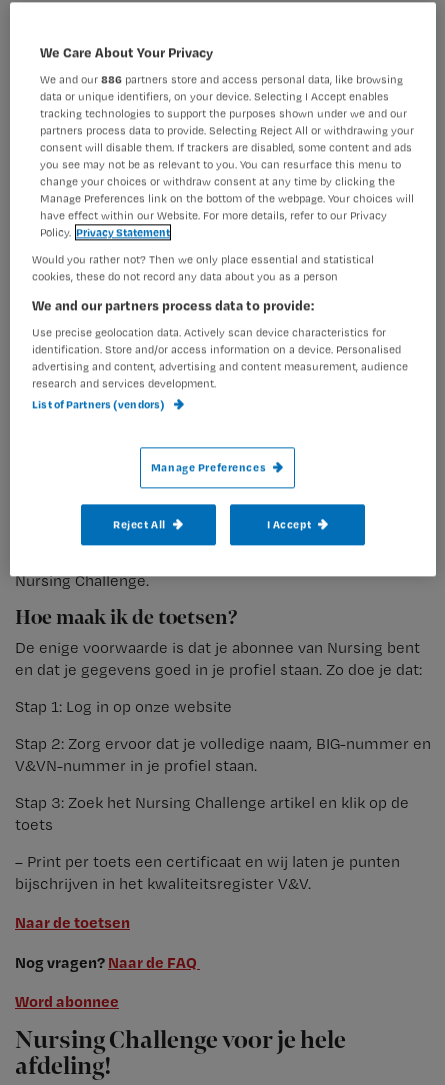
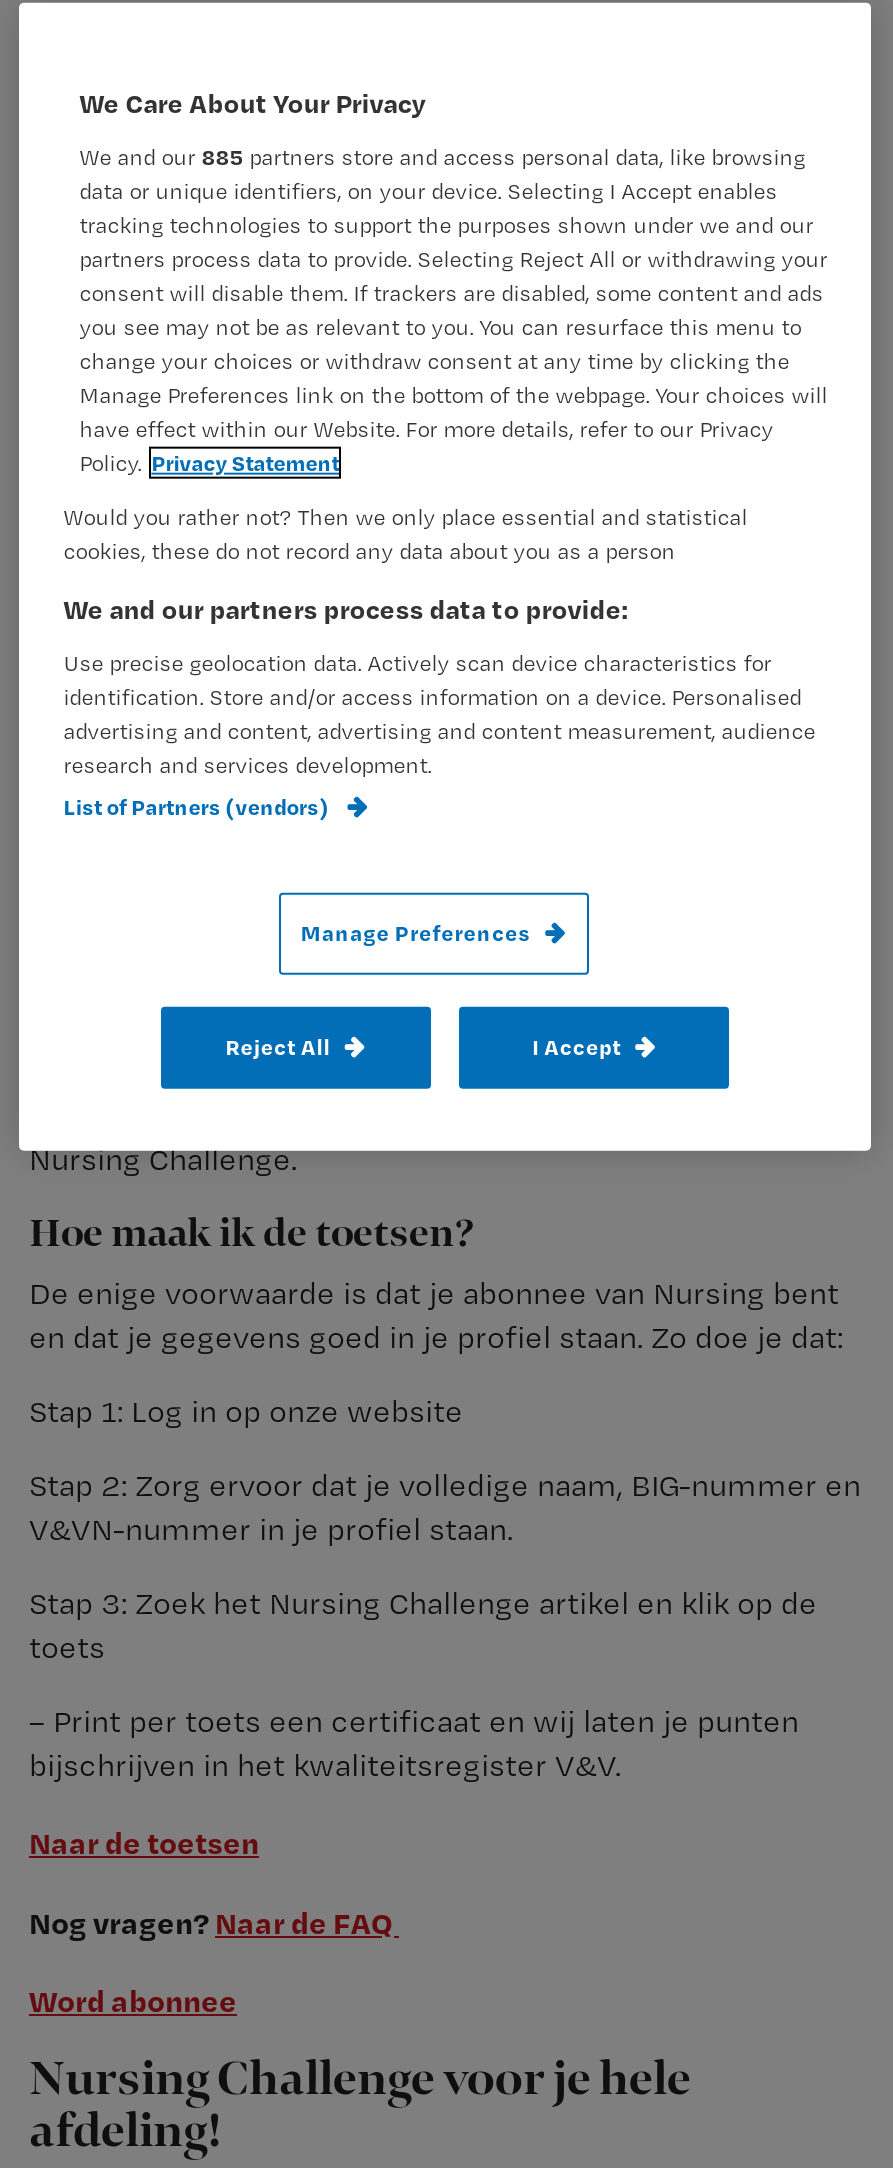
[40,72,403,86] We and our 886 partners store and access personal data, like browsing -> [79,142,805,170] We and our 885 partners store and access personal data, like browsing

